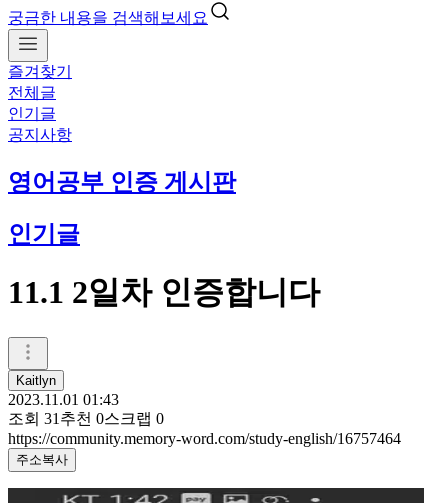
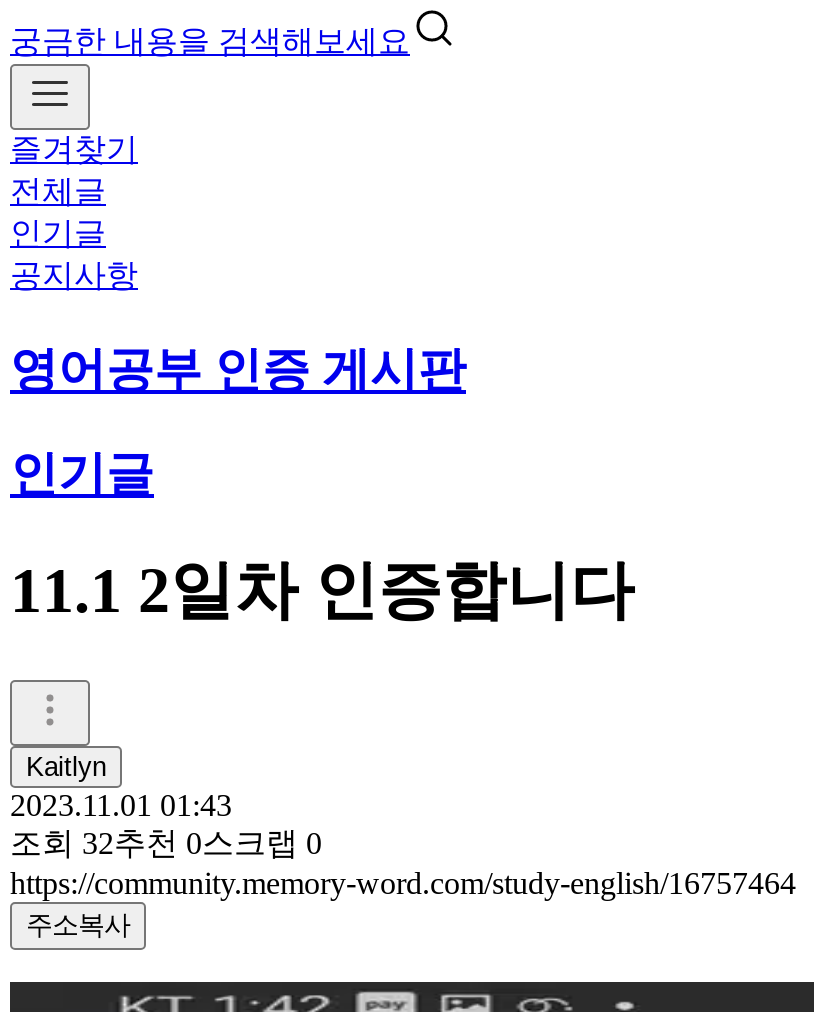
[8,410,164,427] 조회 31추천 0스크랩 0 -> [10,825,322,859] 조회 32추천 0스크랩 0

